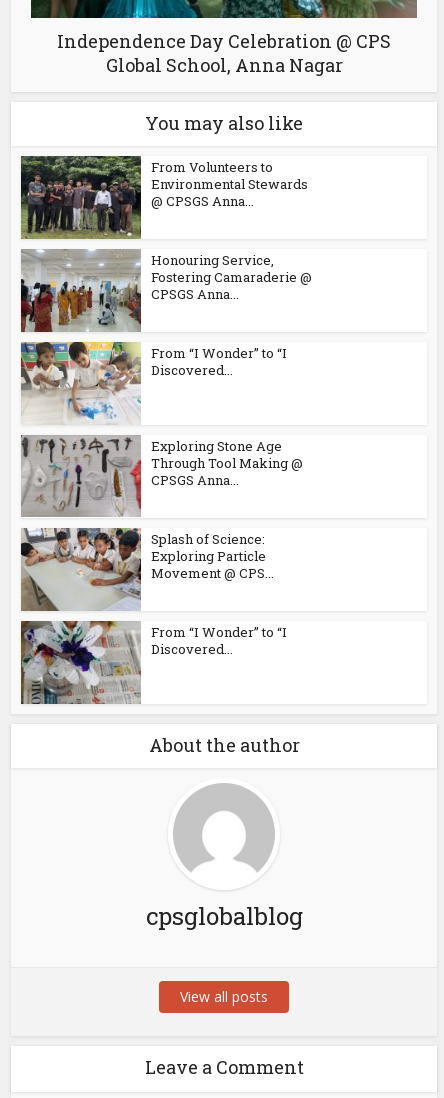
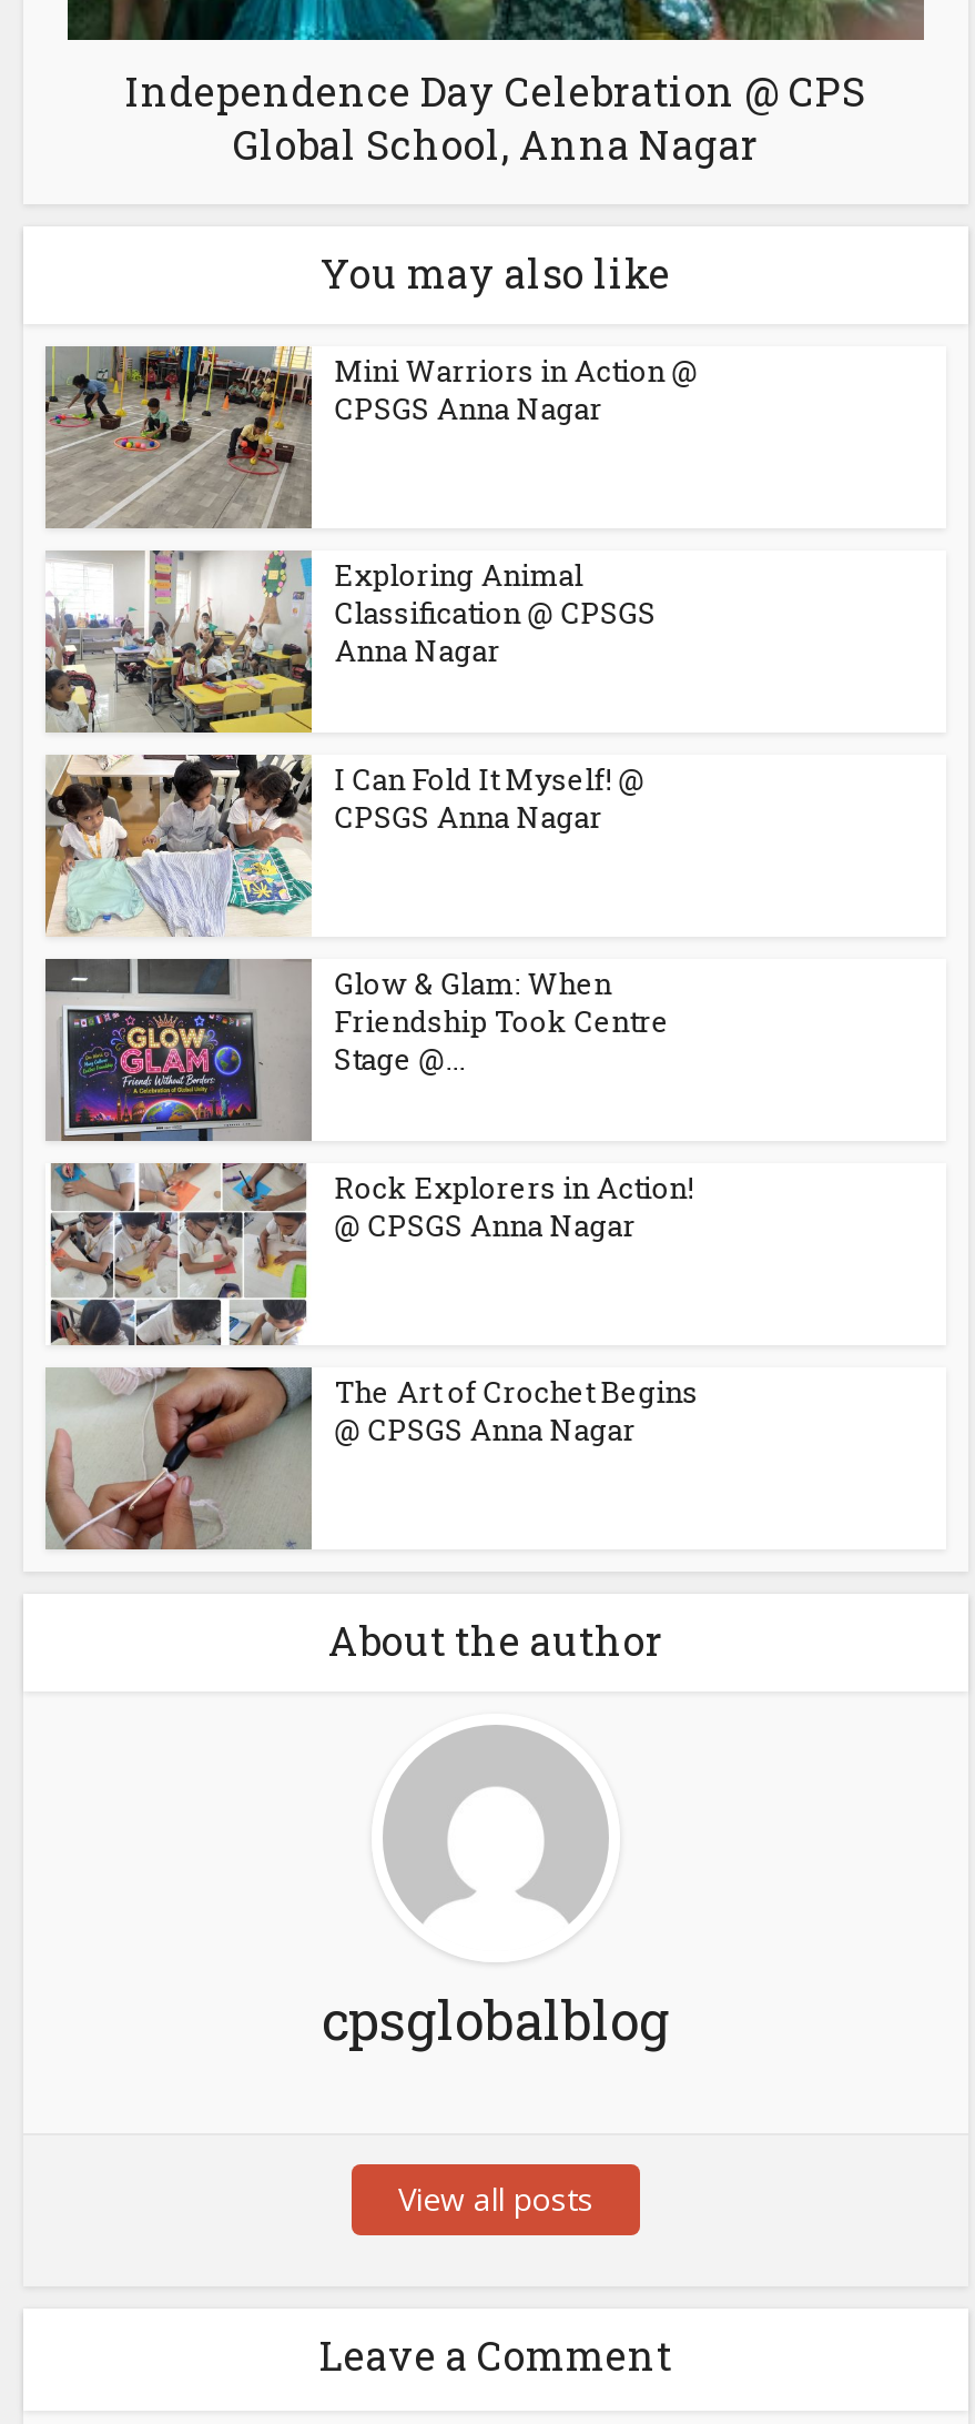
[21,155,308,240] [image] | From Volunteers to | Environmental Stewards | @ CPSGS Anna... -> [43,346,698,528] [image] | Mini Warriors in Action @ | CPSGS Anna Nagar
[20,249,312,333] [image] | Honouring Service, | Fostering Camaraderie @ | CPSGS Anna... -> [43,548,656,735] [image] | Exploring Animal | Classification @ CPSGS | Anna Nagar
[21,341,287,421] [image] | From “I Wonder” to “I | Discovered... -> [45,753,645,937] [image] | I Can Fold It Myself! @ | CPSGS Anna Nagar
[21,434,303,517] [image] | Exploring Stone Age | Through Tool Making @ | CPSGS Anna... -> [50,957,669,1143] [image] | Glow & Glam: When | Friendship Took Centre | Stage @...
[20,527,274,611] [image] | Splash of Science: | Exploring Particle | Movement @ CPS... -> [45,1161,694,1345] [image] | Rock Explorers in Action! | @ CPSGS Anna Nagar
[20,620,287,705] [image] | From “I Wonder” to “I | Discovered... -> [45,1365,698,1552] [image] | The Art of Crochet Begins | @ CPSGS Anna Nagar

